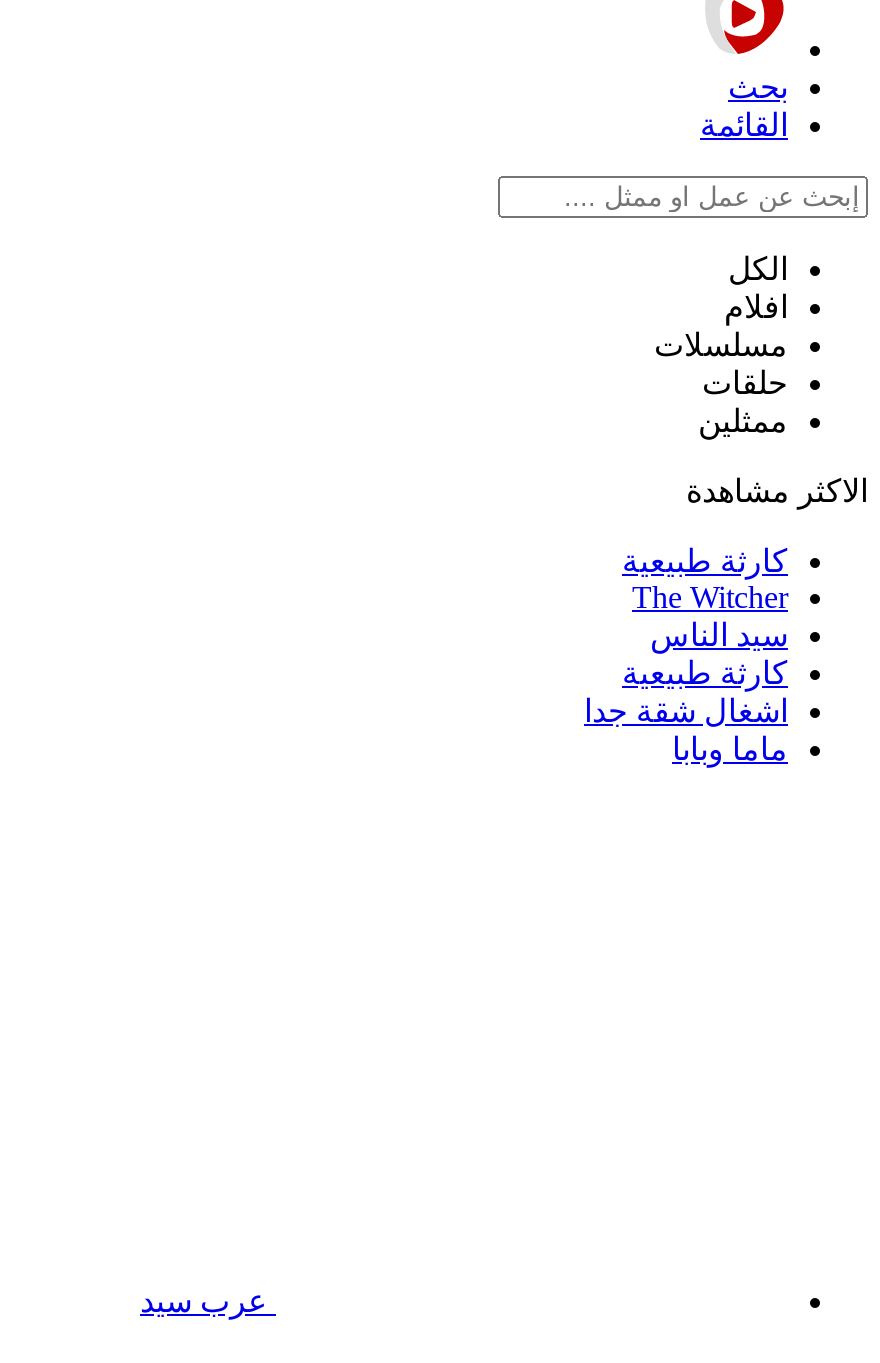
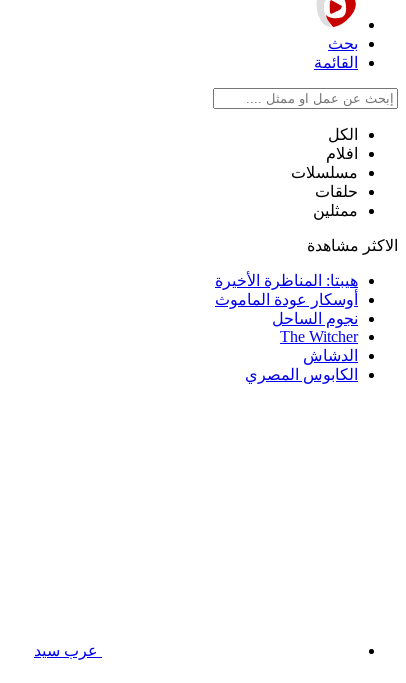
[622,545,788,579] كارثة طبيعية -> [215,272,358,327] هيبتا: المناظرة الأخيرة | أوسكار عودة الماموث | نجوم الساحل
moved [632,581,788,615] -> [280,328,358,345]: The Witcher
[584,619,788,767] سيد الناس | كارثة طبيعية | اشغال شقة جدا | ماما وبابا -> [245,347,358,383] الدشاش | الكابوس المصري

